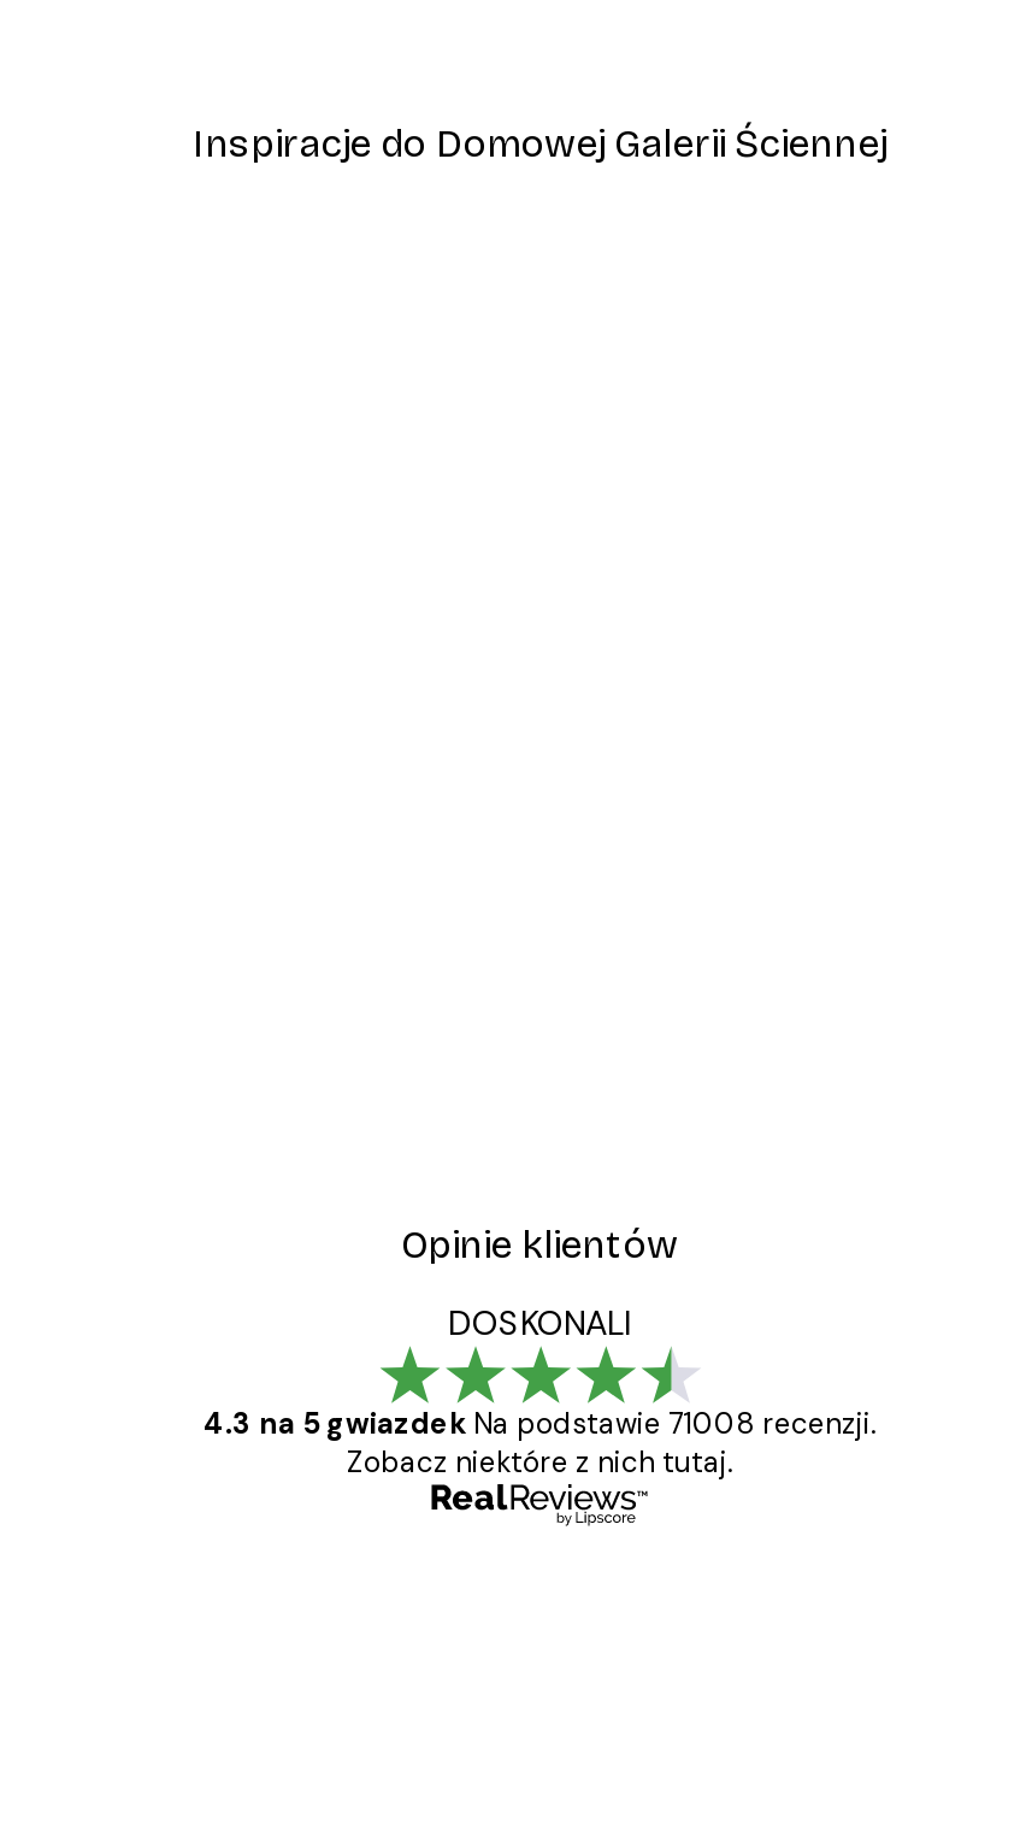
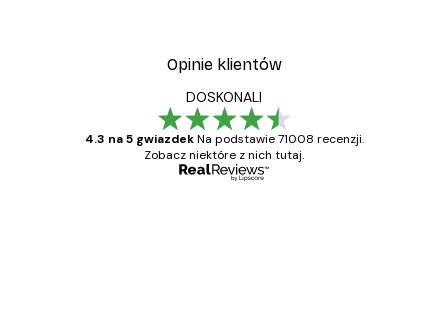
[193,122,886,167] Inspiracje do Domowej Galerii Ściennej -> none

